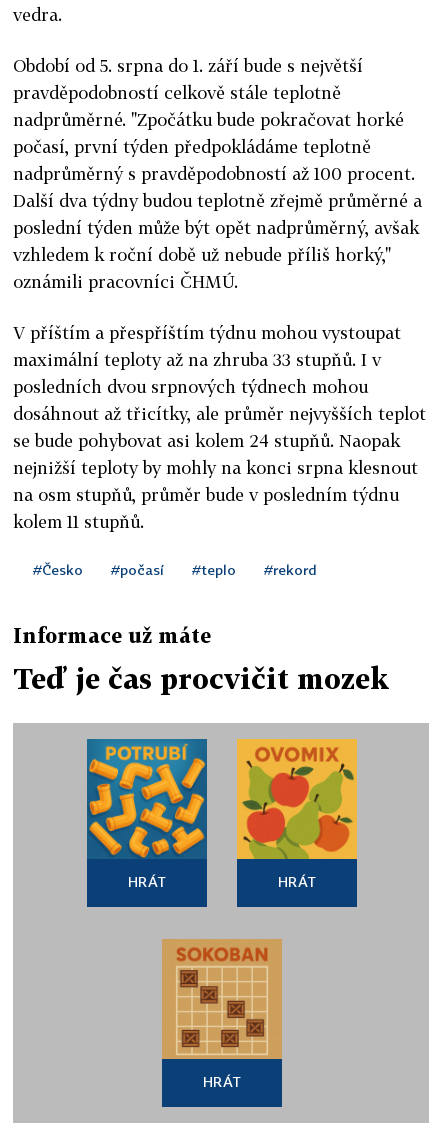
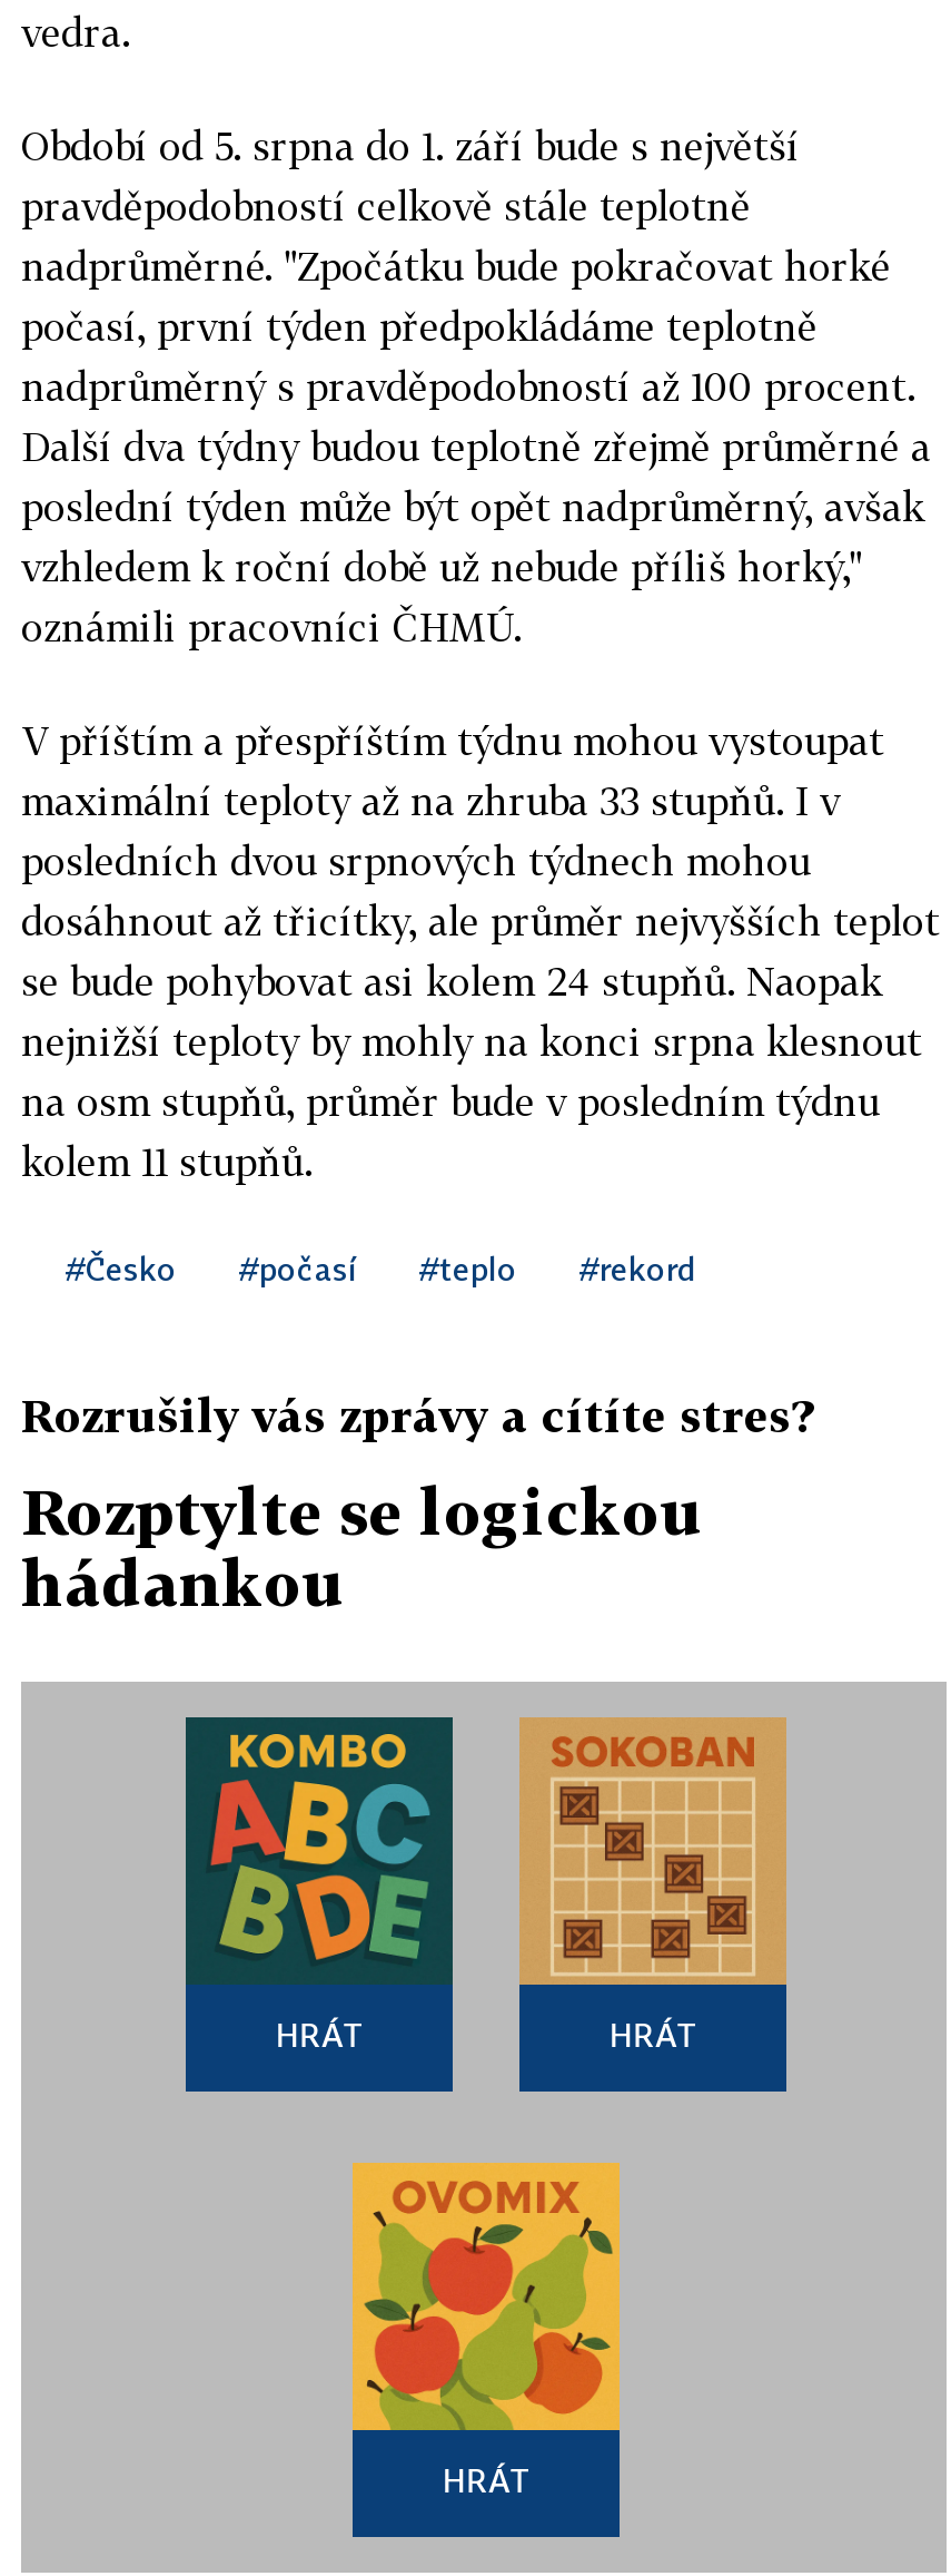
[13,623,211,647] Informace už máte -> [21,1388,813,1441] Rozrušily vás zprávy a cítíte stres?
[13,662,389,695] Teď je čas procvičit mozek -> [21,1475,704,1619] Rozptylte se logickou | hádankou
[87,739,207,859] [image] -> [186,1717,453,1985] [image]
moved [238,740,356,859] -> [355,2165,617,2430]: [image]
moved [164,941,280,1059] -> [524,1722,782,1985]: [image]

